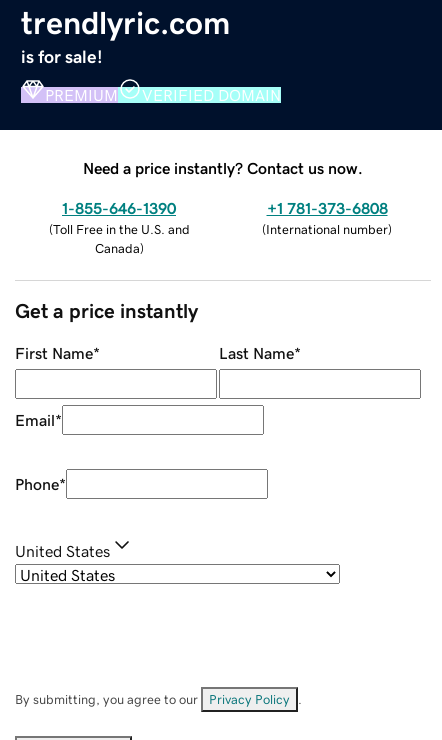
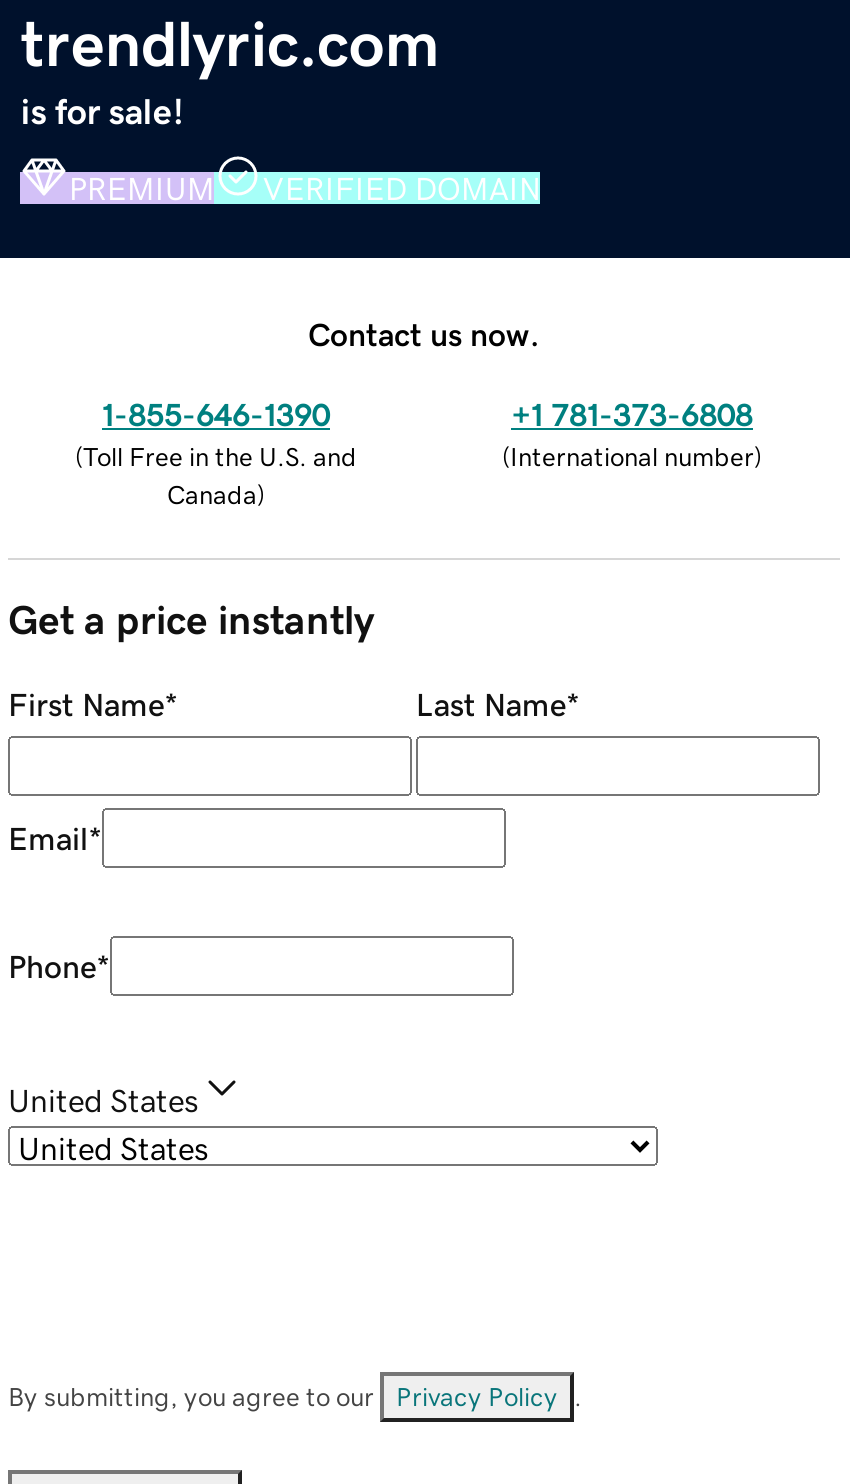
[83,160,363,176] Need a price instantly? Contact us now. -> [308,317,540,349] Contact us now.

